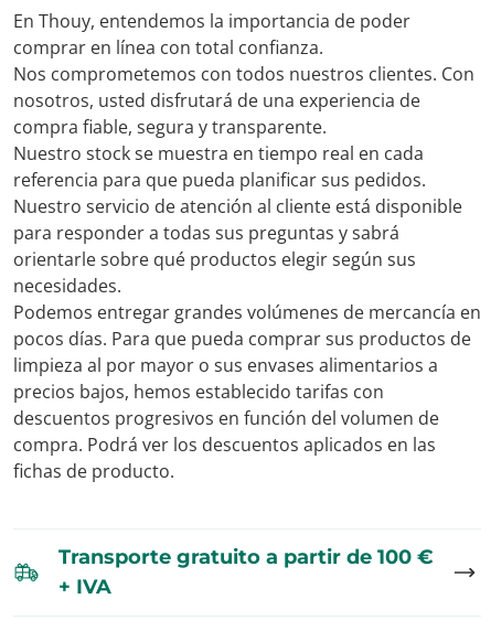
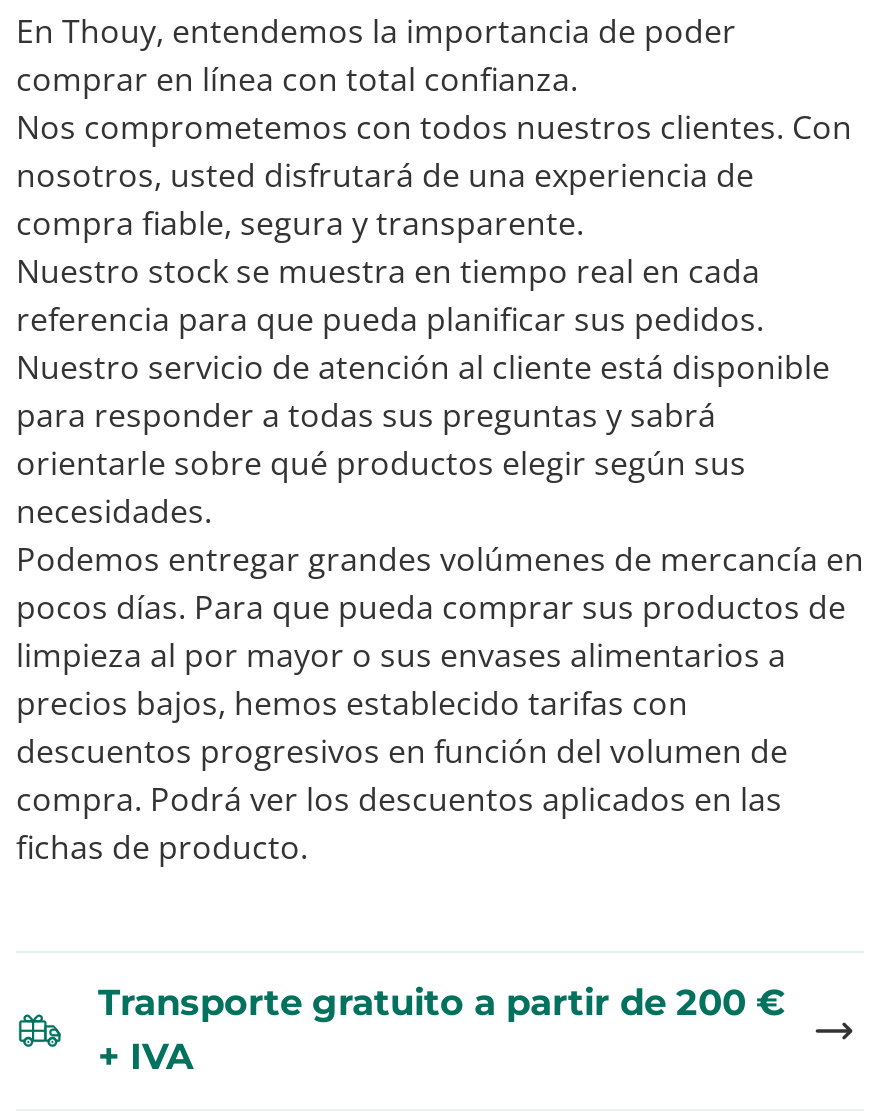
[58,545,434,569] Transporte gratuito a partir de 100 € -> [98,981,786,1025] Transporte gratuito a partir de 200 €

